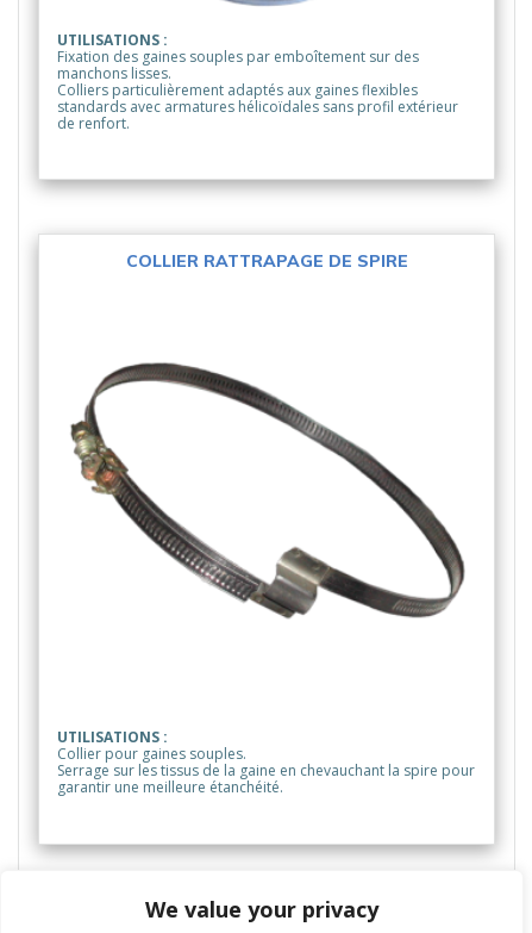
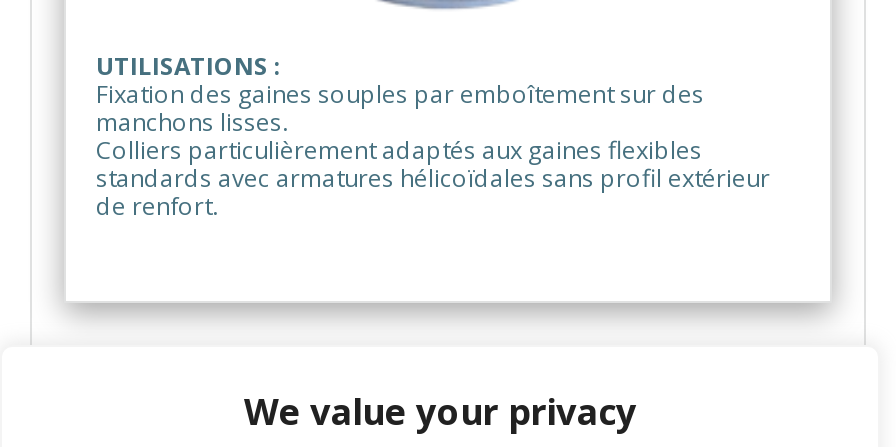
[126,250,408,272] COLLIER RATTRAPAGE DE SPIRE -> none
[69,361,465,620] [image] -> none
[57,727,475,797] UTILISATIONS : | Collier pour gaines souples. | Serrage sur les tissus de la gaine en chevauchant la spire pour | garantir une meilleure étanchéité. -> none

